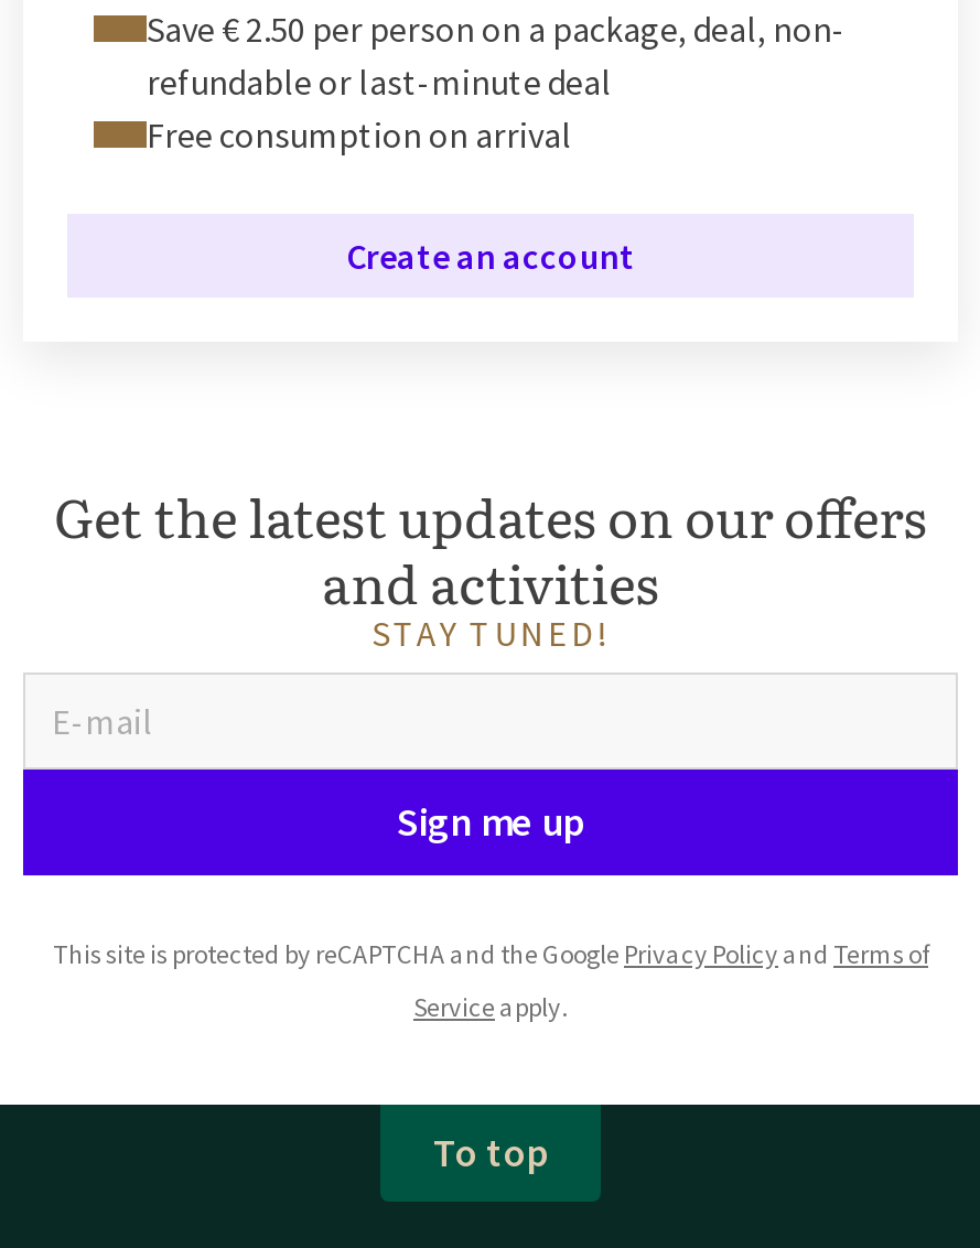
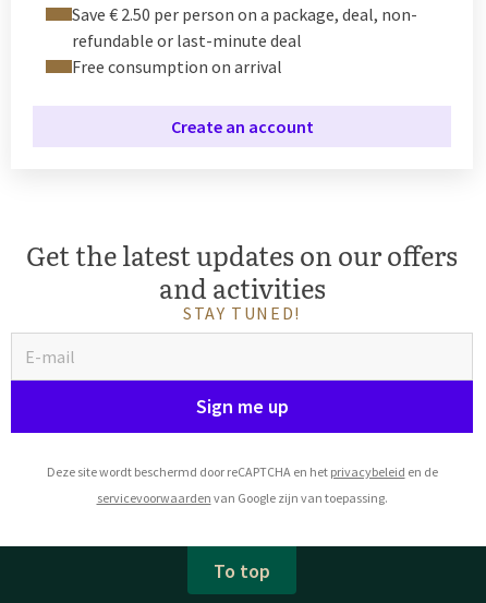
[53,936,928,970] This site is protected by reCAPTCHA and the Google Privacy Policy and Terms of -> [46,463,438,479] Deze site wordt beschermd door reCAPTCHA en het privacybeleid en de
[413,989,568,1022] Service apply. -> [96,489,387,506] servicevoorwaarden van Google zijn van toepassing.

